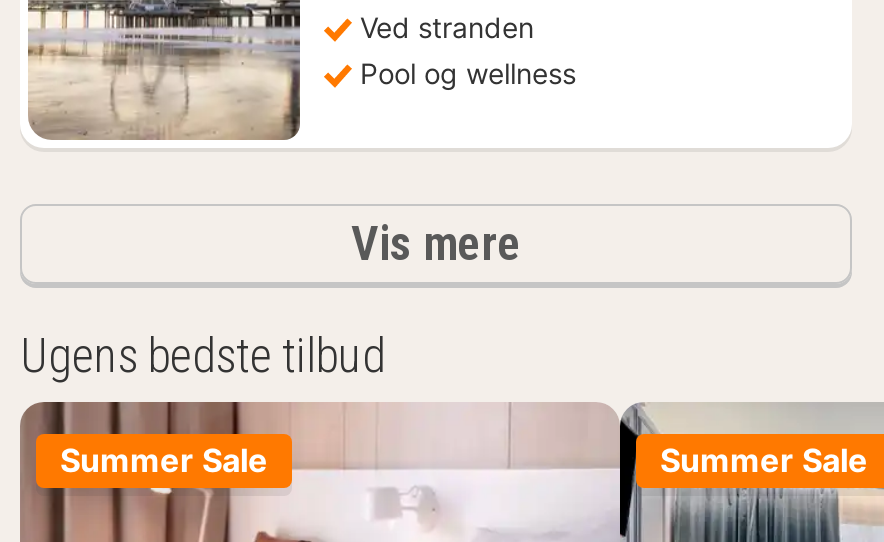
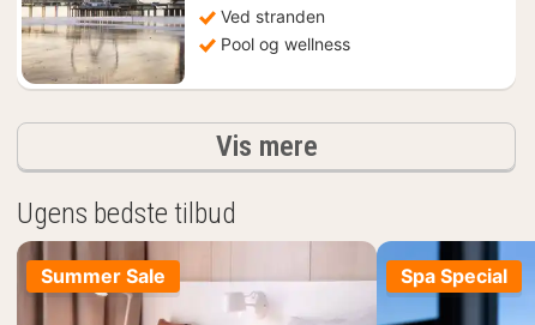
[660,440,868,480] Summer Sale -> [401,264,507,288] Spa Special

